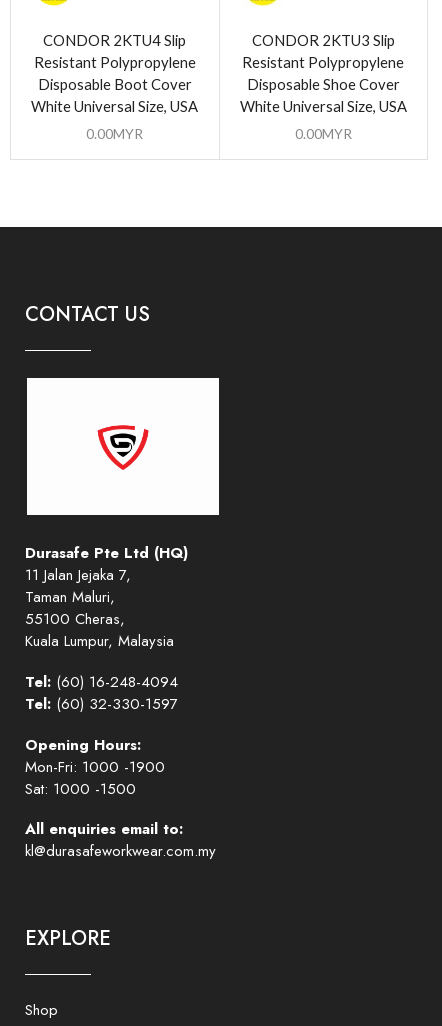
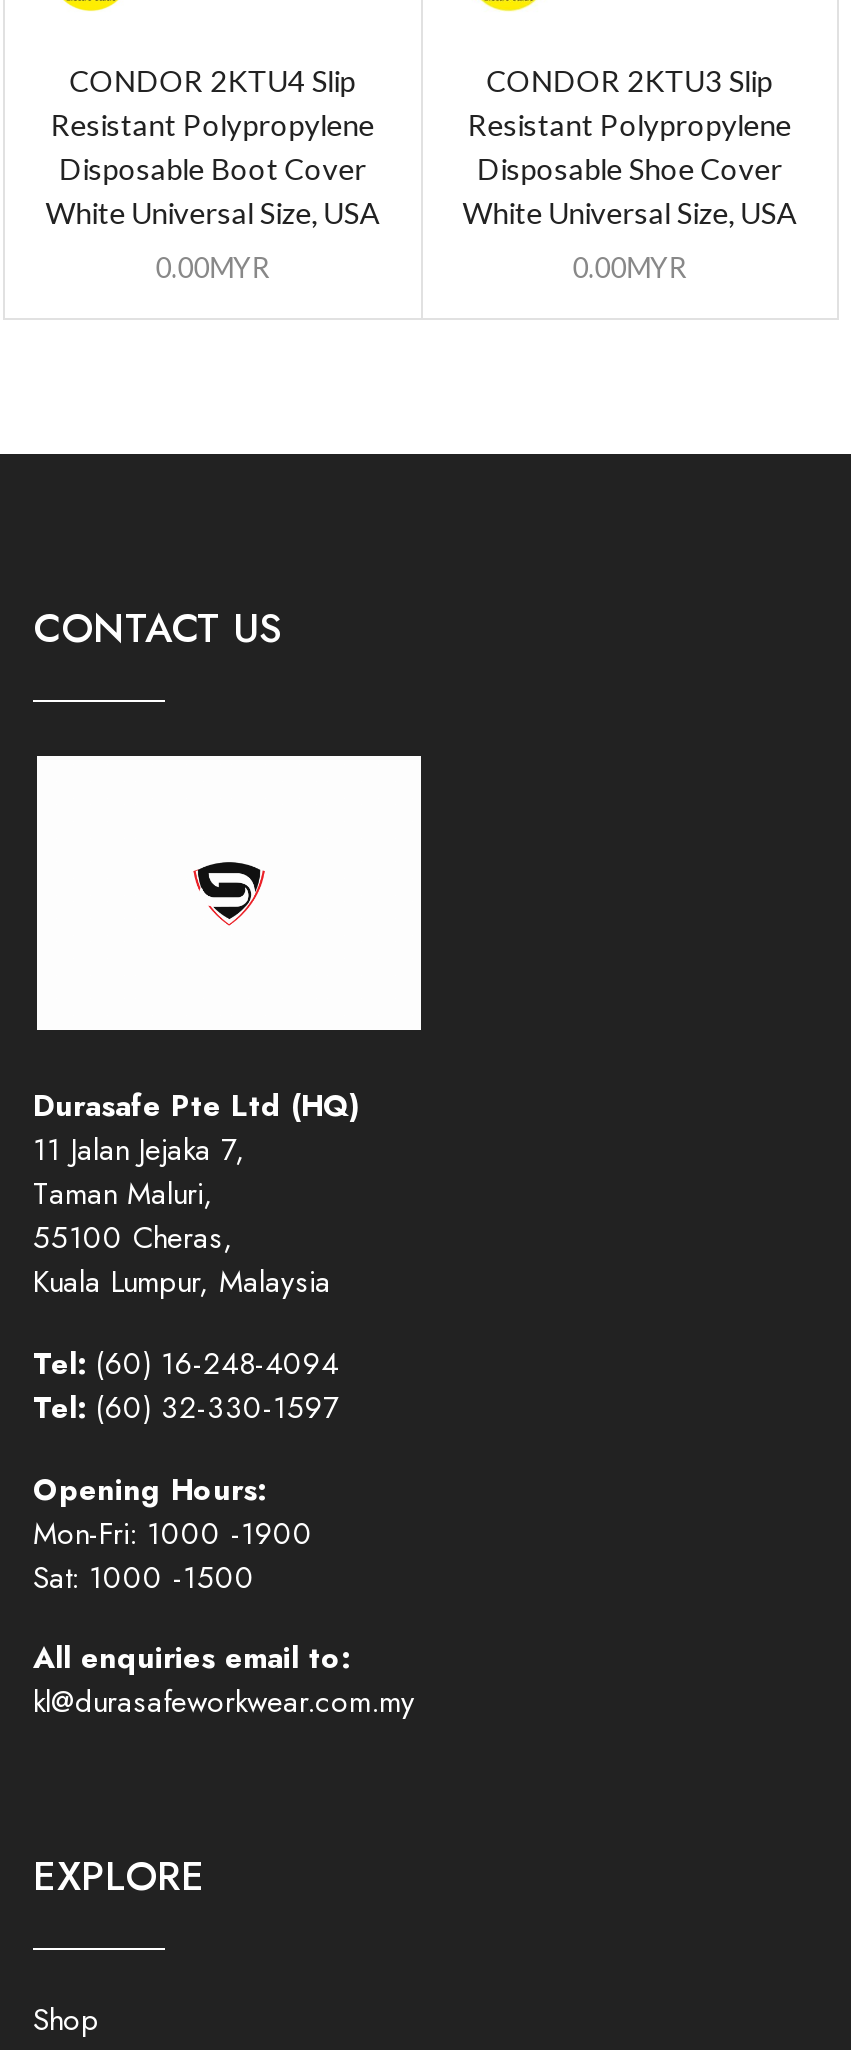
[97,424,150,471] [image] -> [179,850,279,940] [image]

